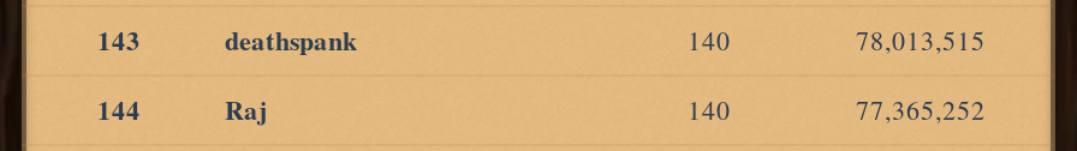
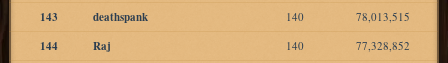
[856,91,986,127] 77,365,252 -> [356,38,410,53] 77,328,852

